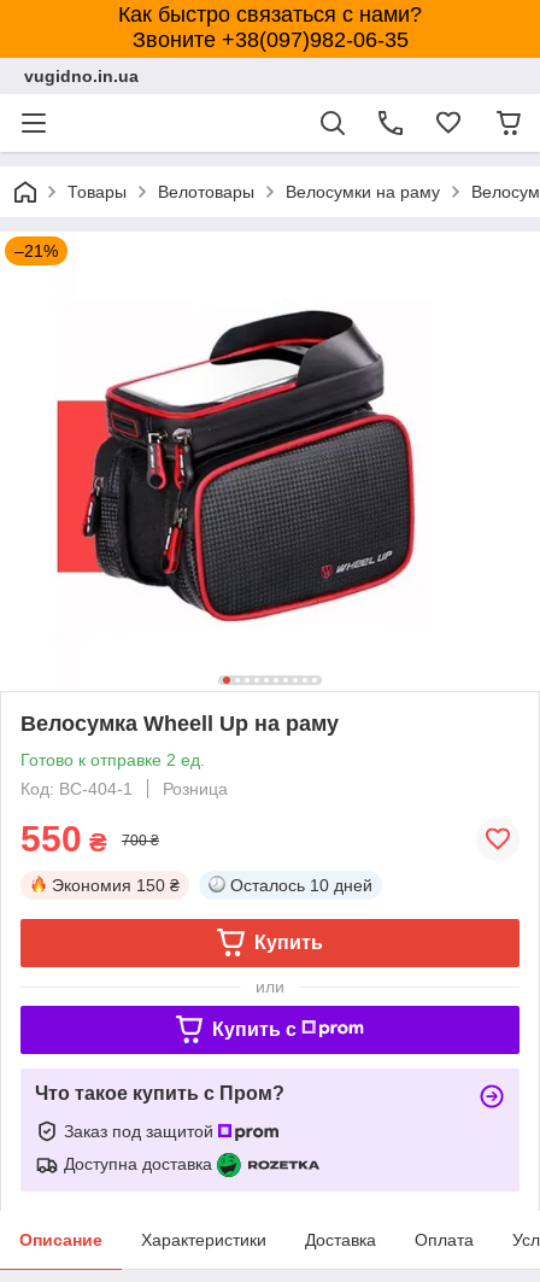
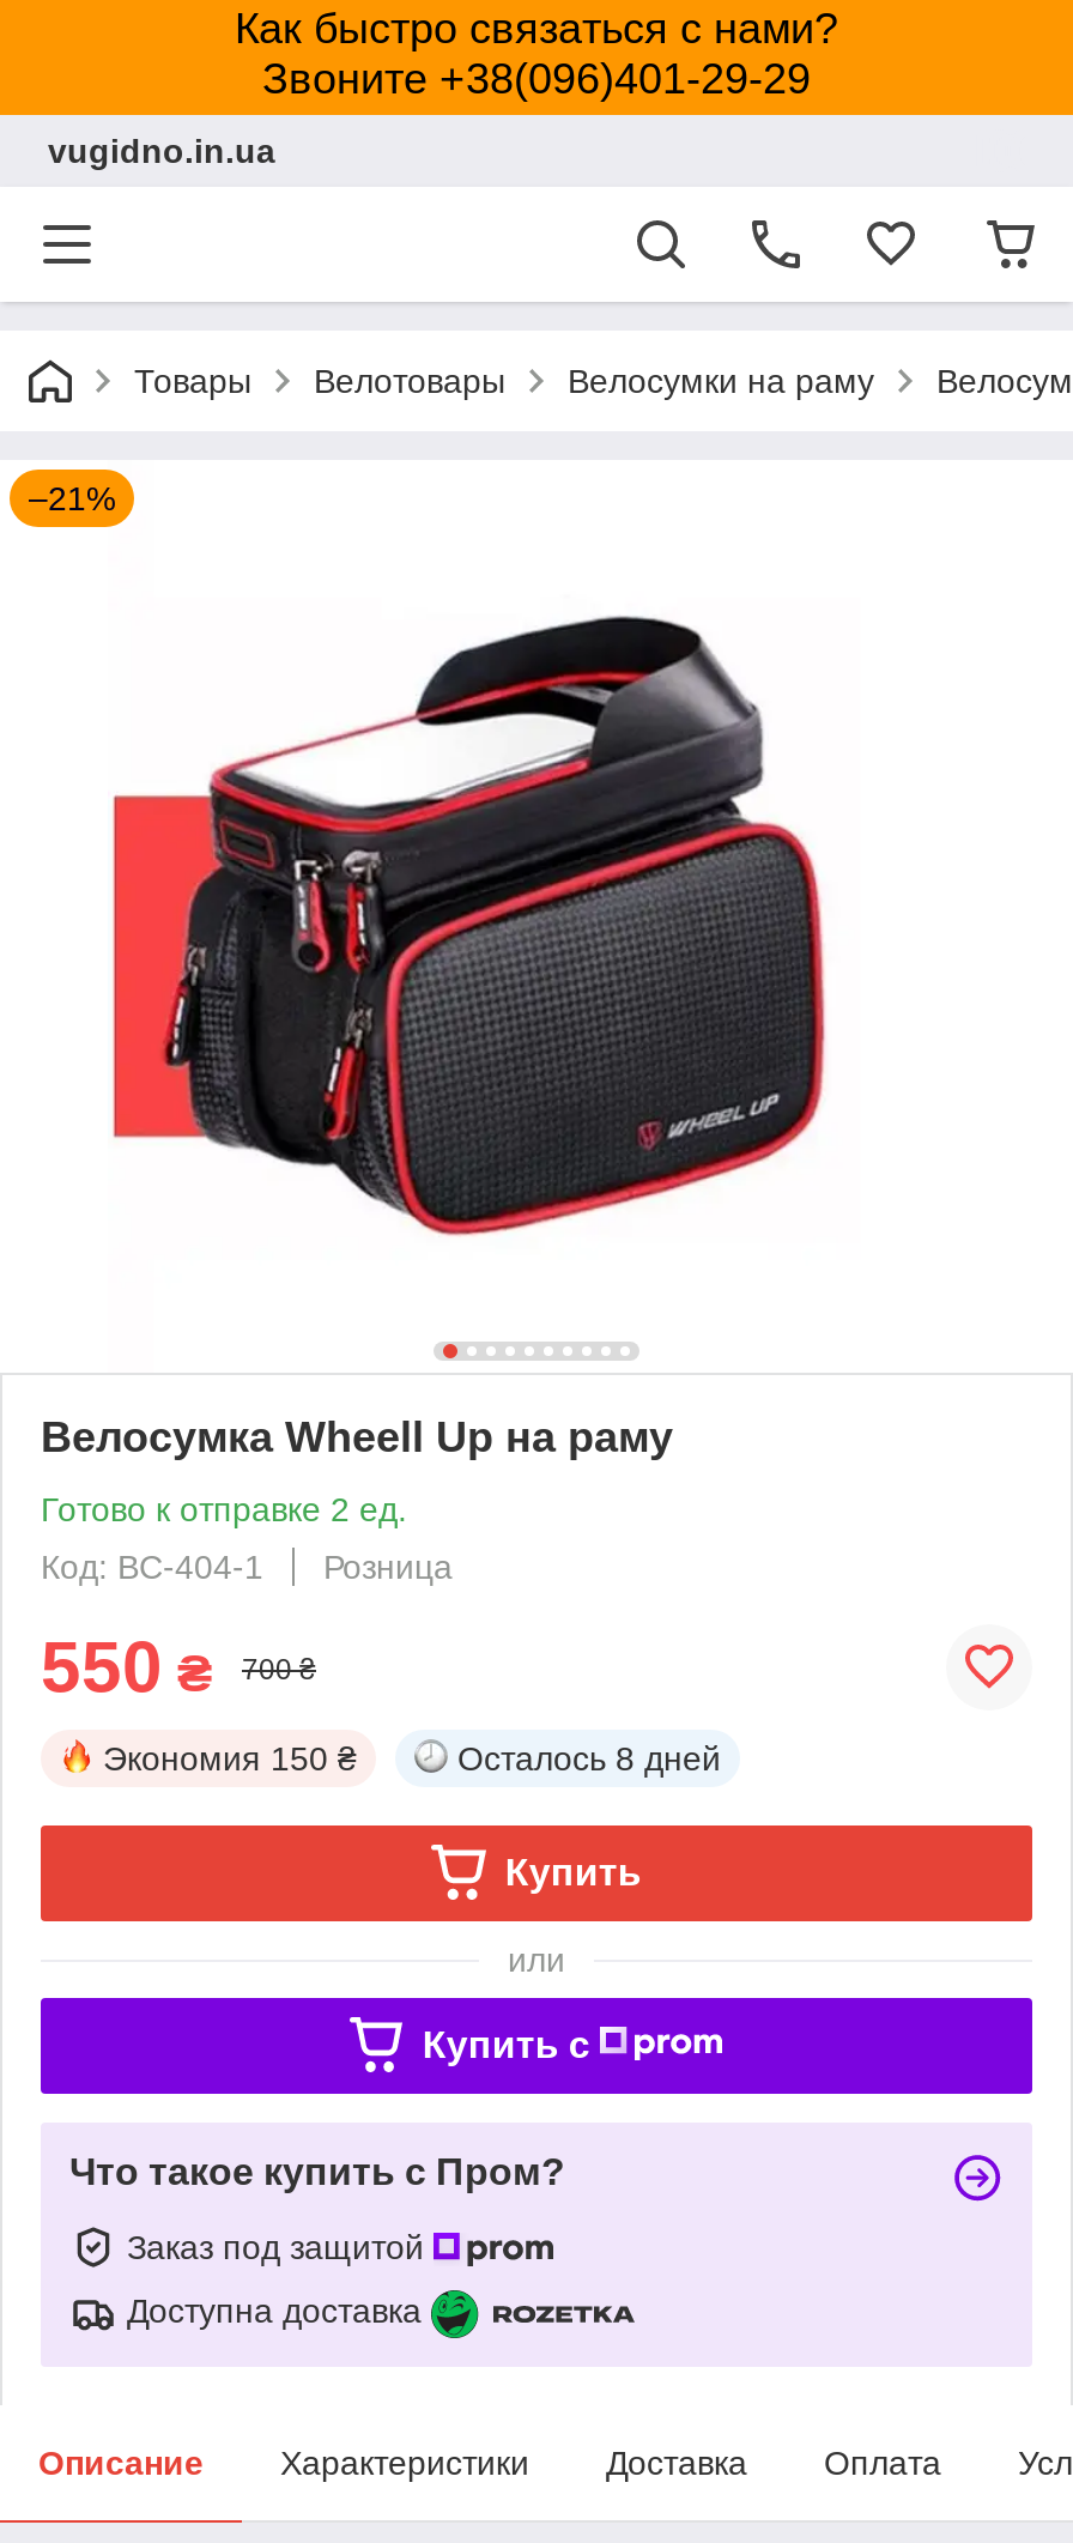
[132,28,408,52] Звоните +38(097)982-06-35 -> [262,55,811,103] Звоните +38(096)401-29-29
[230,875,372,895] Осталось 10 дней -> [457,1739,721,1777] Осталось 8 дней

